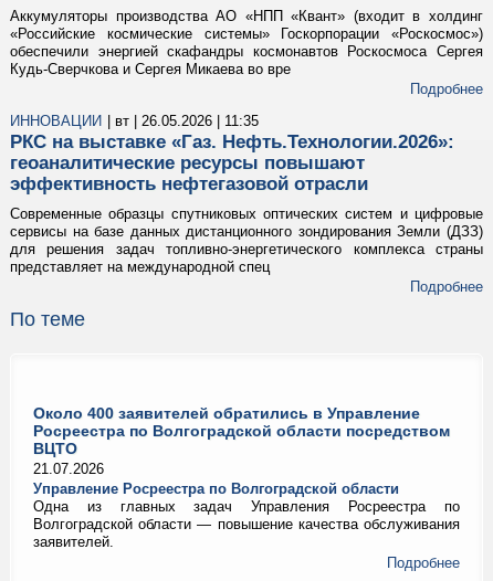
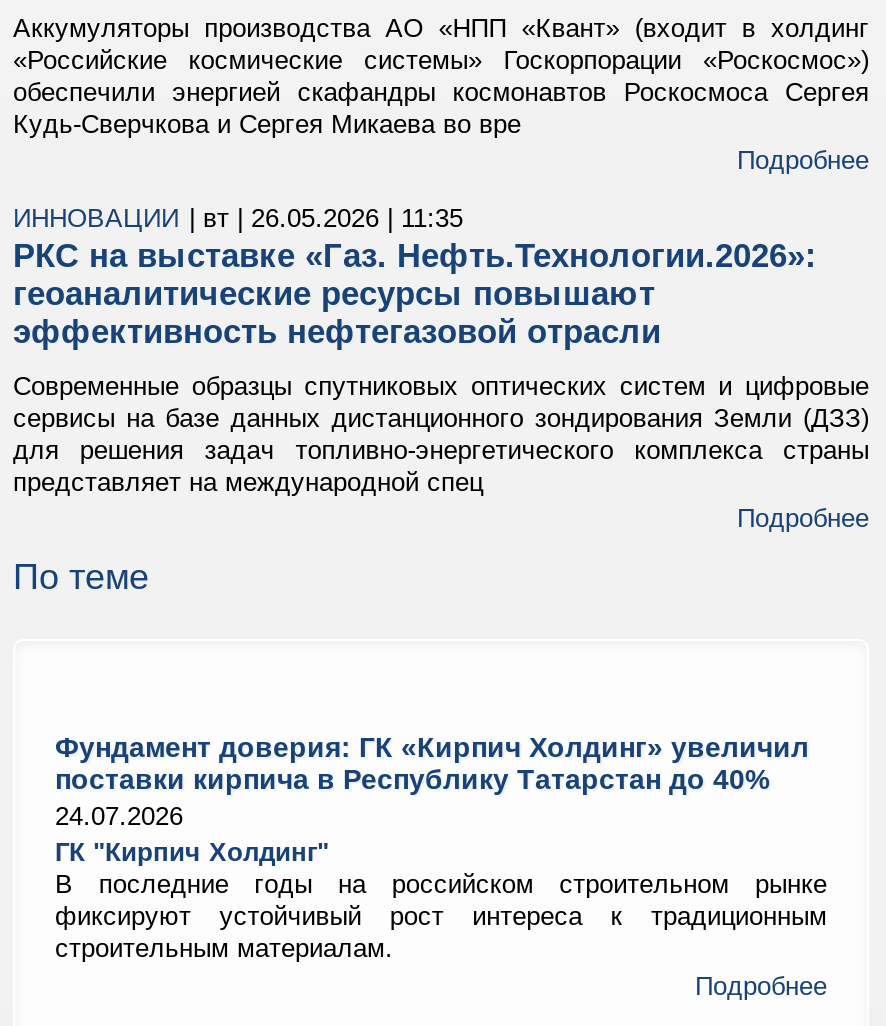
[33,404,460,550] Около 400 заявителей обратились в Управление | Росреестра по Волгоградской области посредством | ВЦТО | 21.07.2026 | Управление Росреестра по Волгоградской области | Одна из главных задач Управления Росреестра по | Волгоградской области — повышение качества обслуживания | заявителей. -> [55,731,827,963] Фундамент доверия: ГК «Кирпич Холдинг» увеличил | поставки кирпича в Республику Татарстан до 40% | 24.07.2026 | ГК "Кирпич Холдинг" | В последние годы на российском строительном рынке | фиксируют устойчивый рост интереса к традиционным | строительным материалам.

